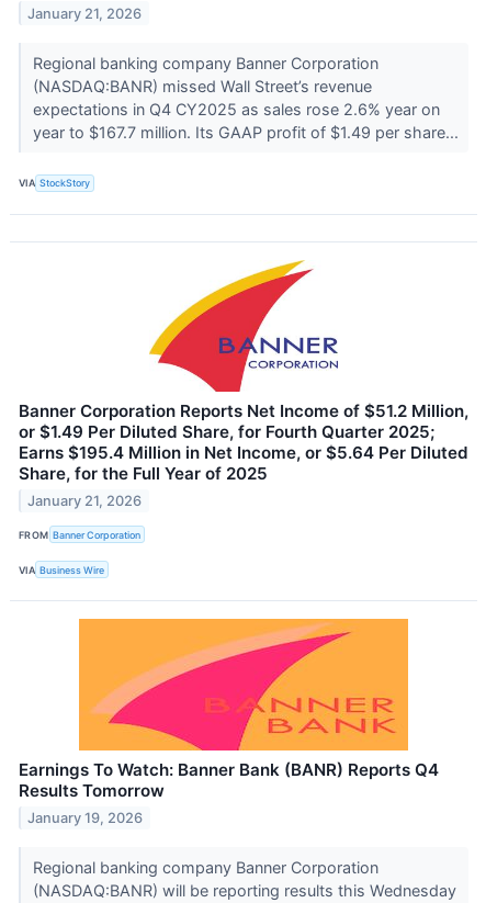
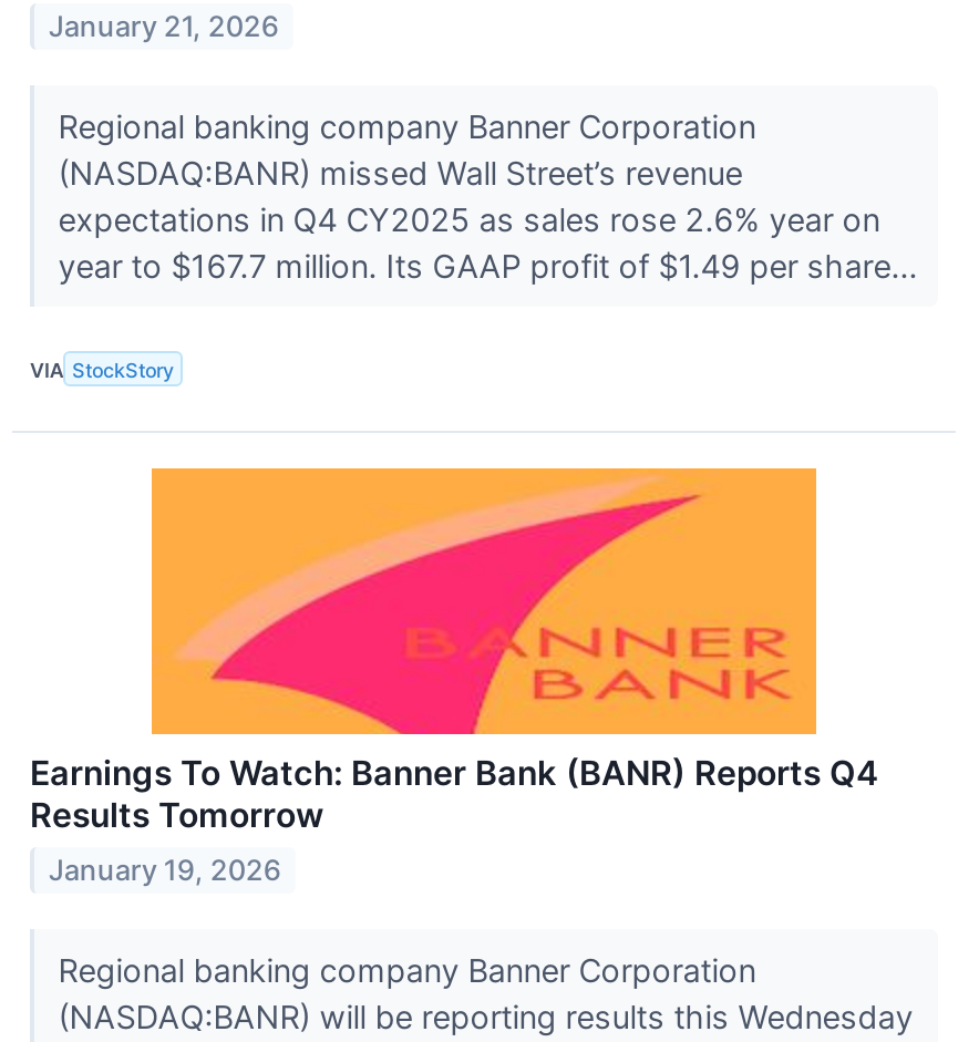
[19,259,468,576] [image] | Banner Corporation Reports Net Income of $51.2 Million, | or $1.49 Per Diluted Share, for Fourth Quarter 2025; | Earns $195.4 Million in Net Income, or $5.64 Per Diluted | Share, for the Full Year of 2025 | January 21, 2026 | FROM Banner Corporation | VIA Business Wire -> none

